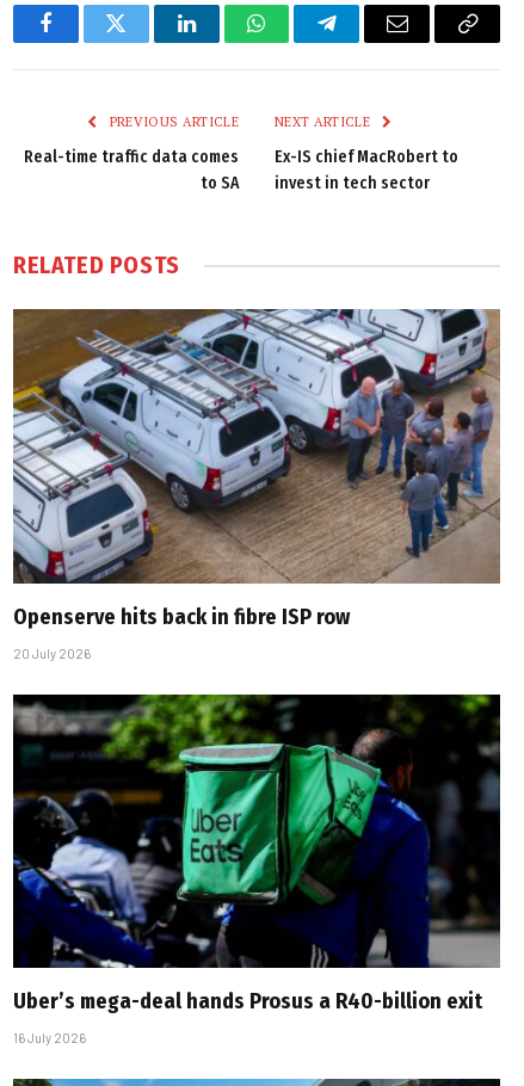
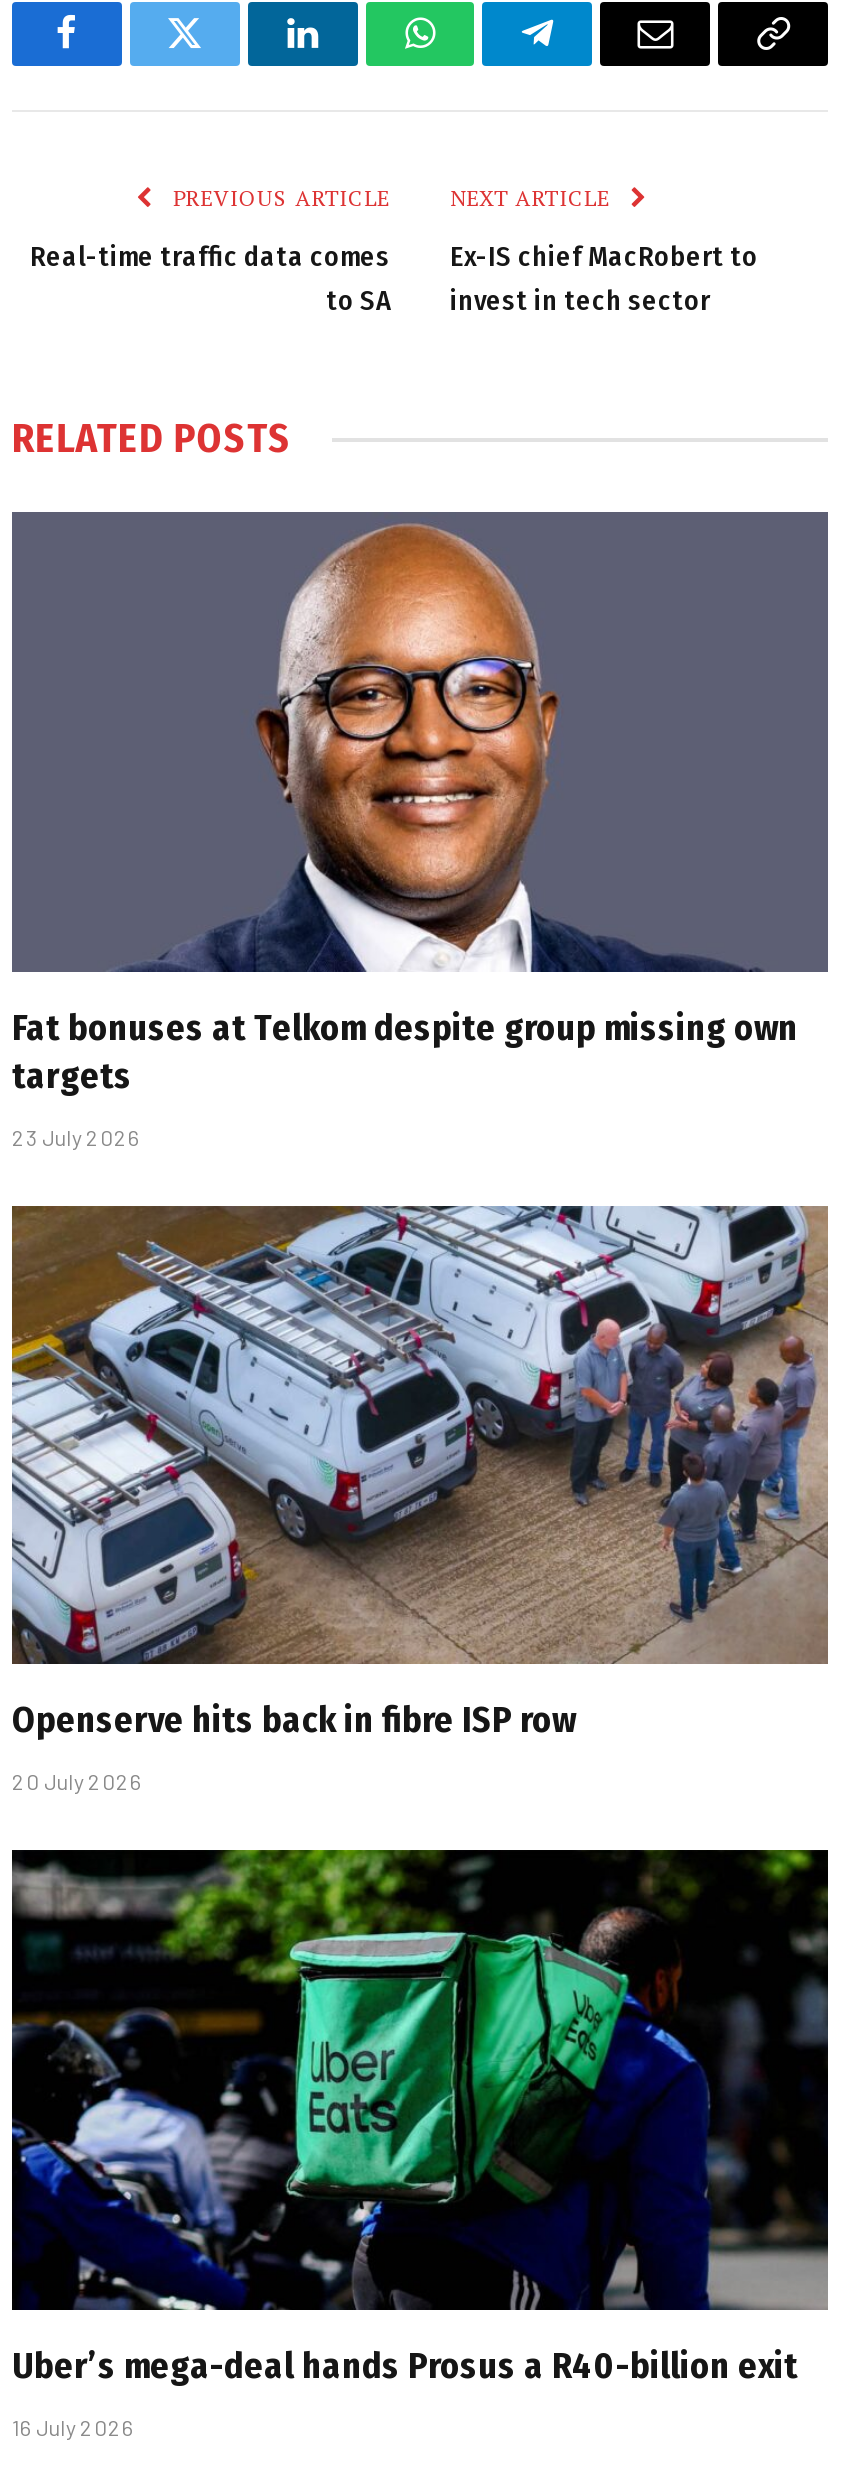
none -> [12,510,828,1150] [image] | Fat bonuses at Telkom despite group missing own | targets | 23 July 2026

